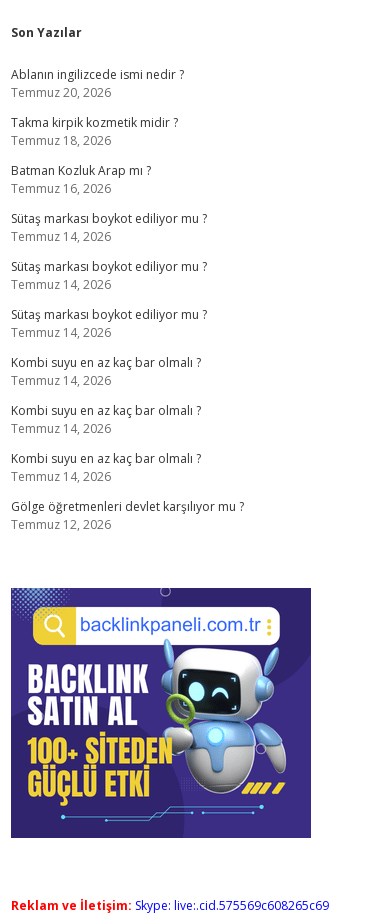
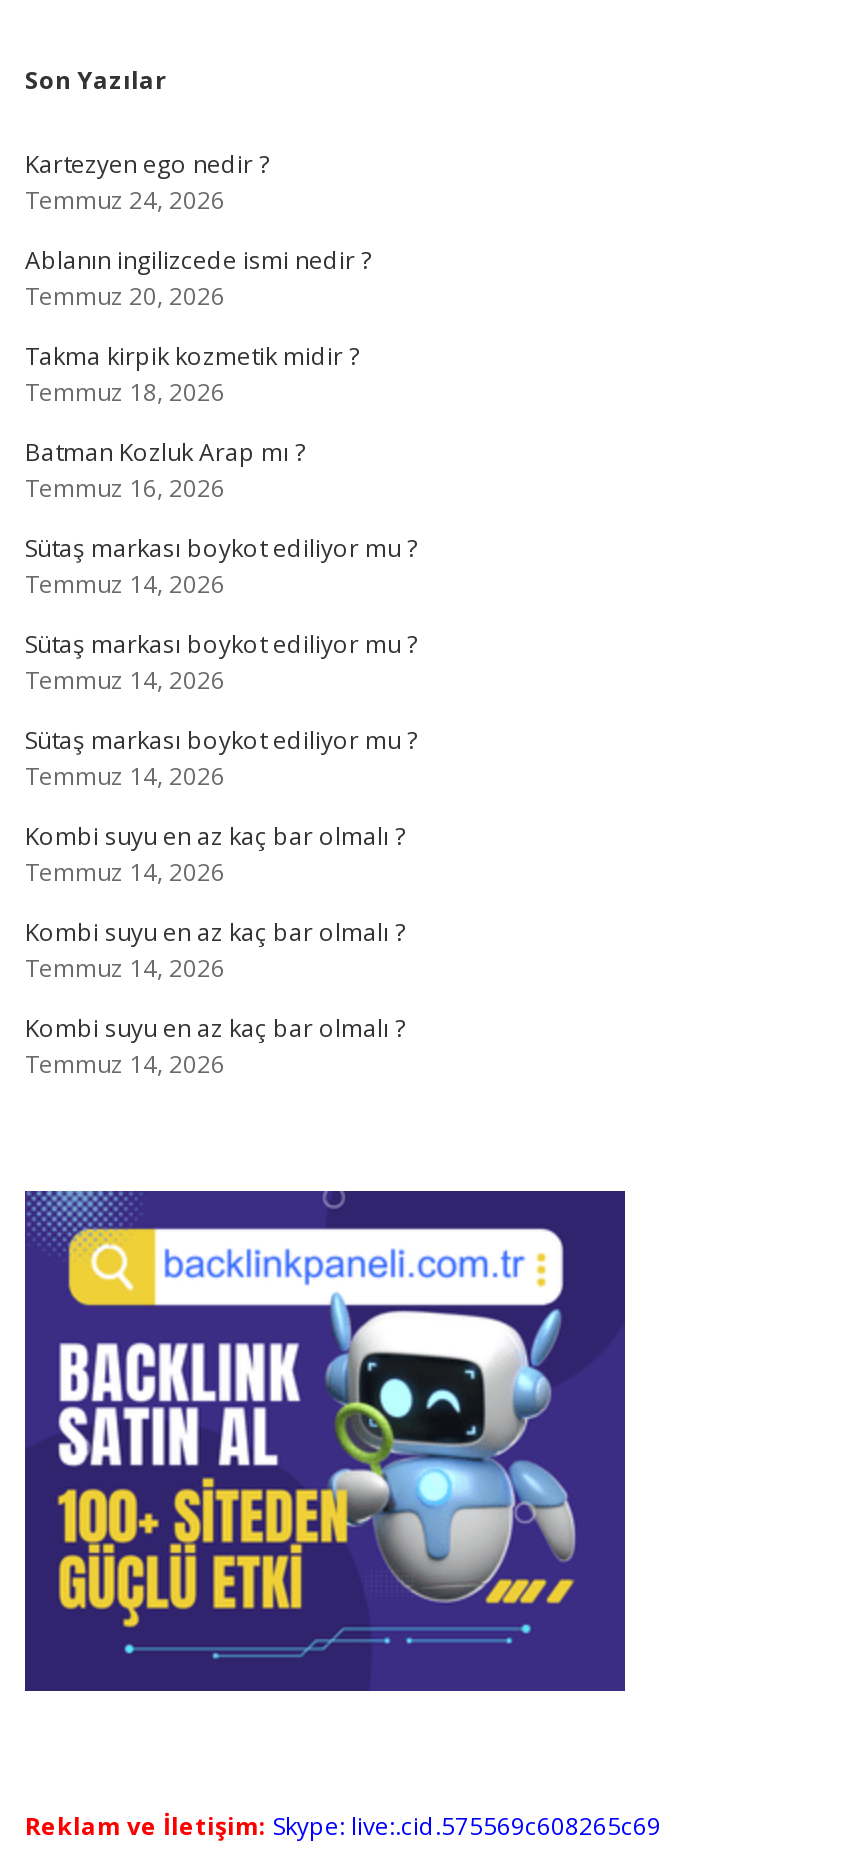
none -> [25,147,269,217] Kartezyen ego nedir ? | Temmuz 24, 2026
moved [11,66,207,485] -> [25,243,417,1081]: Ablanın ingilizcede ismi nedir ? | Temmuz 20, 2026 | Takma kirpik kozmetik midir ? | ... | Kombi suyu en az kaç bar olmalı ? | Temmuz 14, 2026
[11,498,244,533] Gölge öğretmenleri devlet karşılıyor mu ? | Temmuz 12, 2026 -> none

